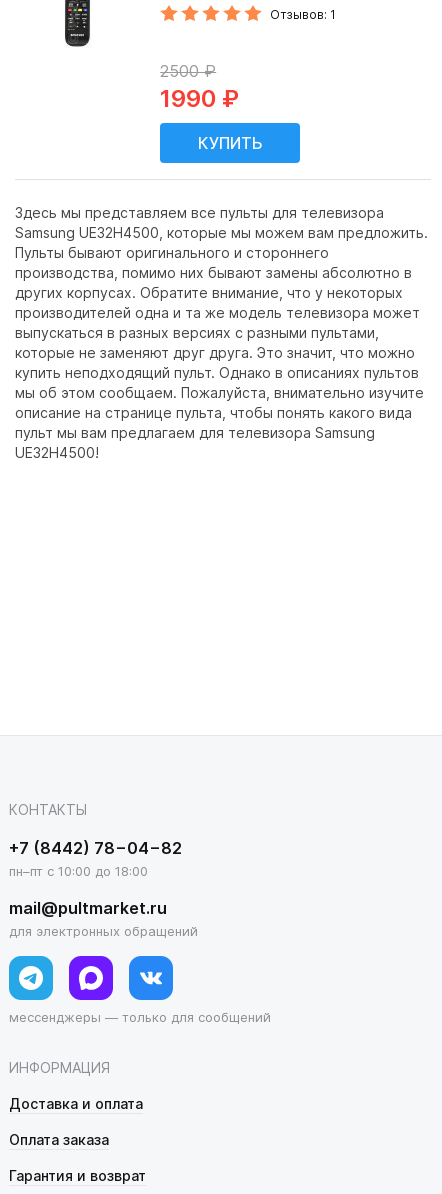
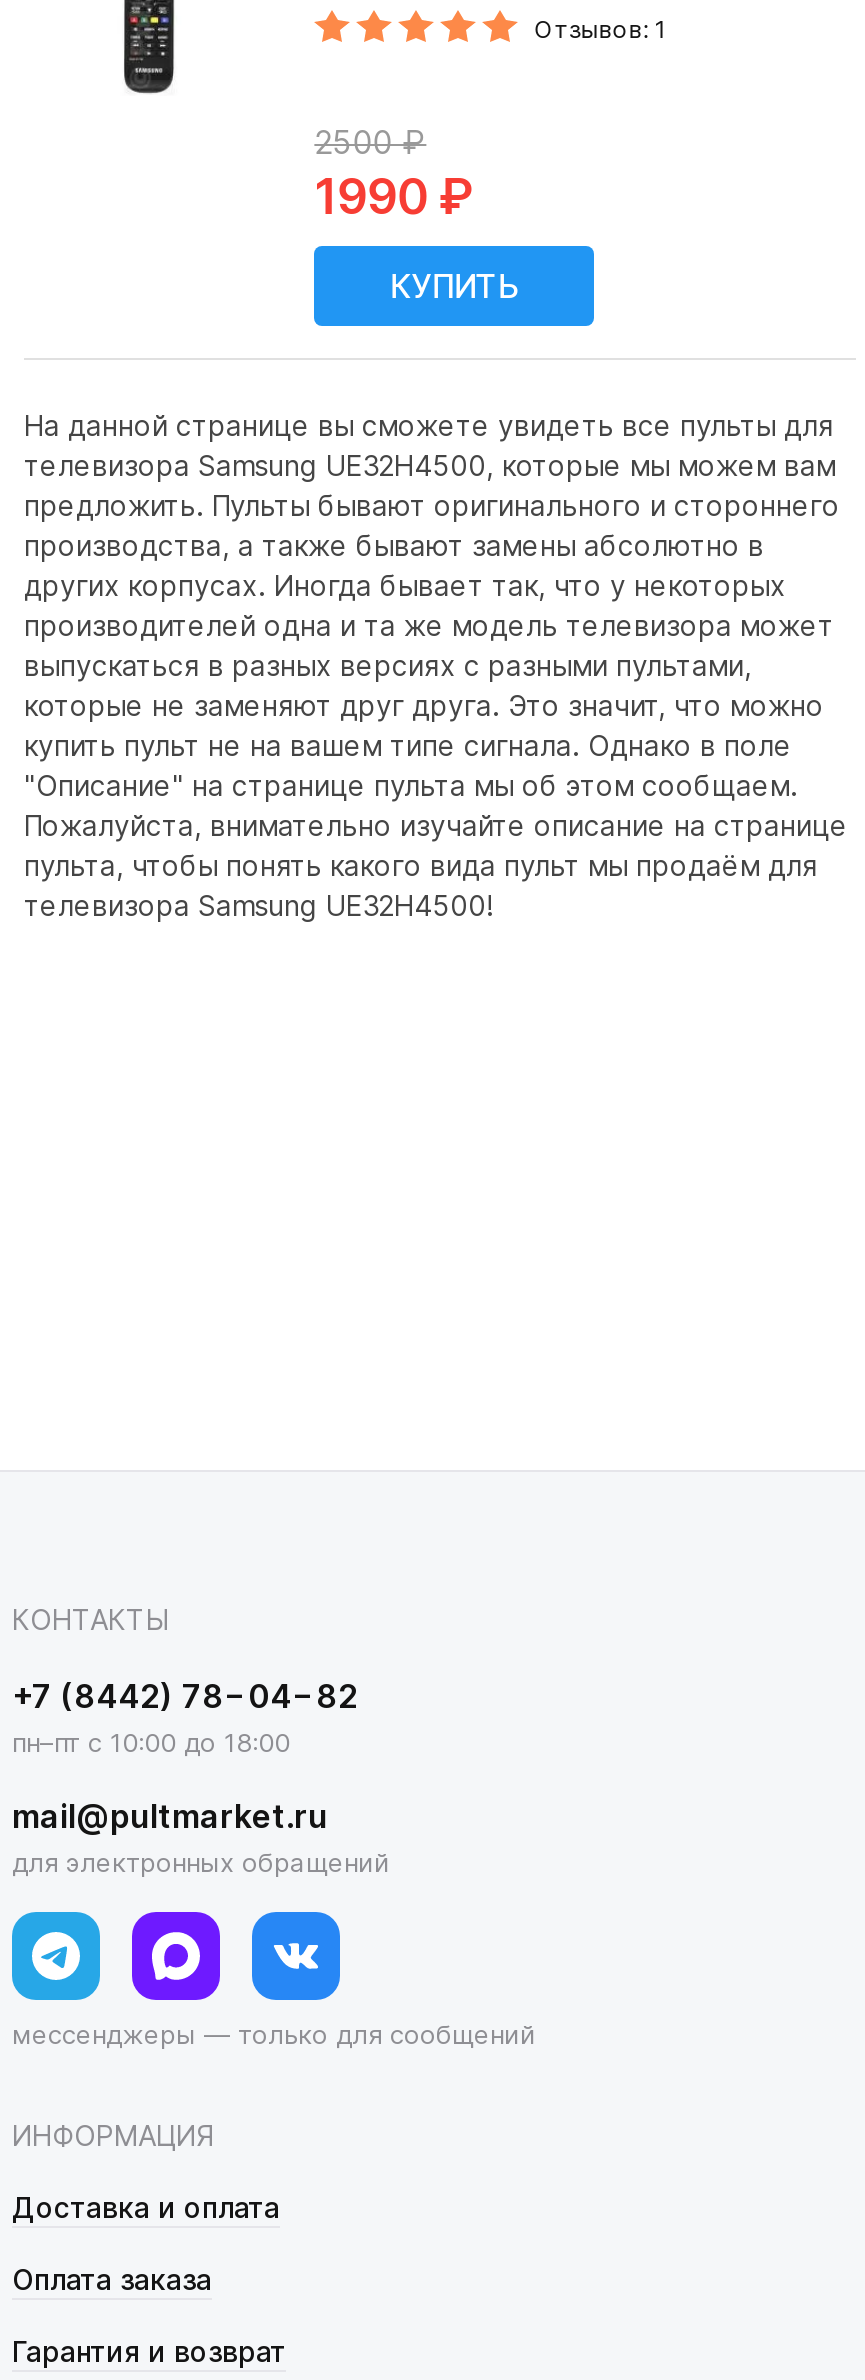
[15,204,428,301] Здесь мы представляем все пульты для телевизора | Samsung UE32H4500, которые мы можем вам предложить. | Пульты бывают оригинального и стороннего | производства, помимо них бывают замены абсолютно в | других корпусах. Обратите внимание, что у некоторых -> [24,408,840,602] На данной странице вы сможете увидеть все пульты для | телевизора Samsung UE32H4500, которые мы можем вам | предложить. Пульты бывают оригинального и стороннего | производства, а также бывают замены абсолютно в | других корпусах. Иногда бывает так, что у некоторых
[15,364,424,461] купить неподходящий пульт. Однако в описаниях пультов | мы об этом сообщаем. Пожалуйста, внимательно изучите | описание на странице пульта, чтобы понять какого вида | пульт мы вам предлагаем для телевизора Samsung | UE32H4500! -> [24,728,848,922] купить пульт не на вашем типе сигнала. Однако в поле | "Описание" на странице пульта мы об этом сообщаем. | Пожалуйста, внимательно изучайте описание на странице | пульта, чтобы понять какого вида пульт мы продаём для | телевизора Samsung UE32H4500!

